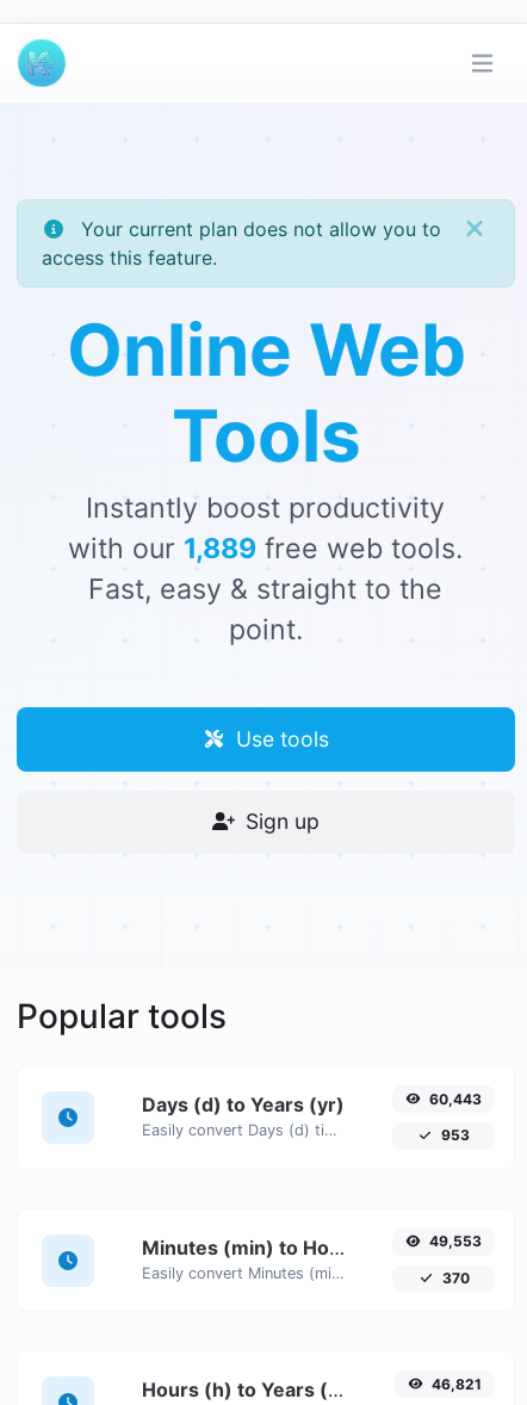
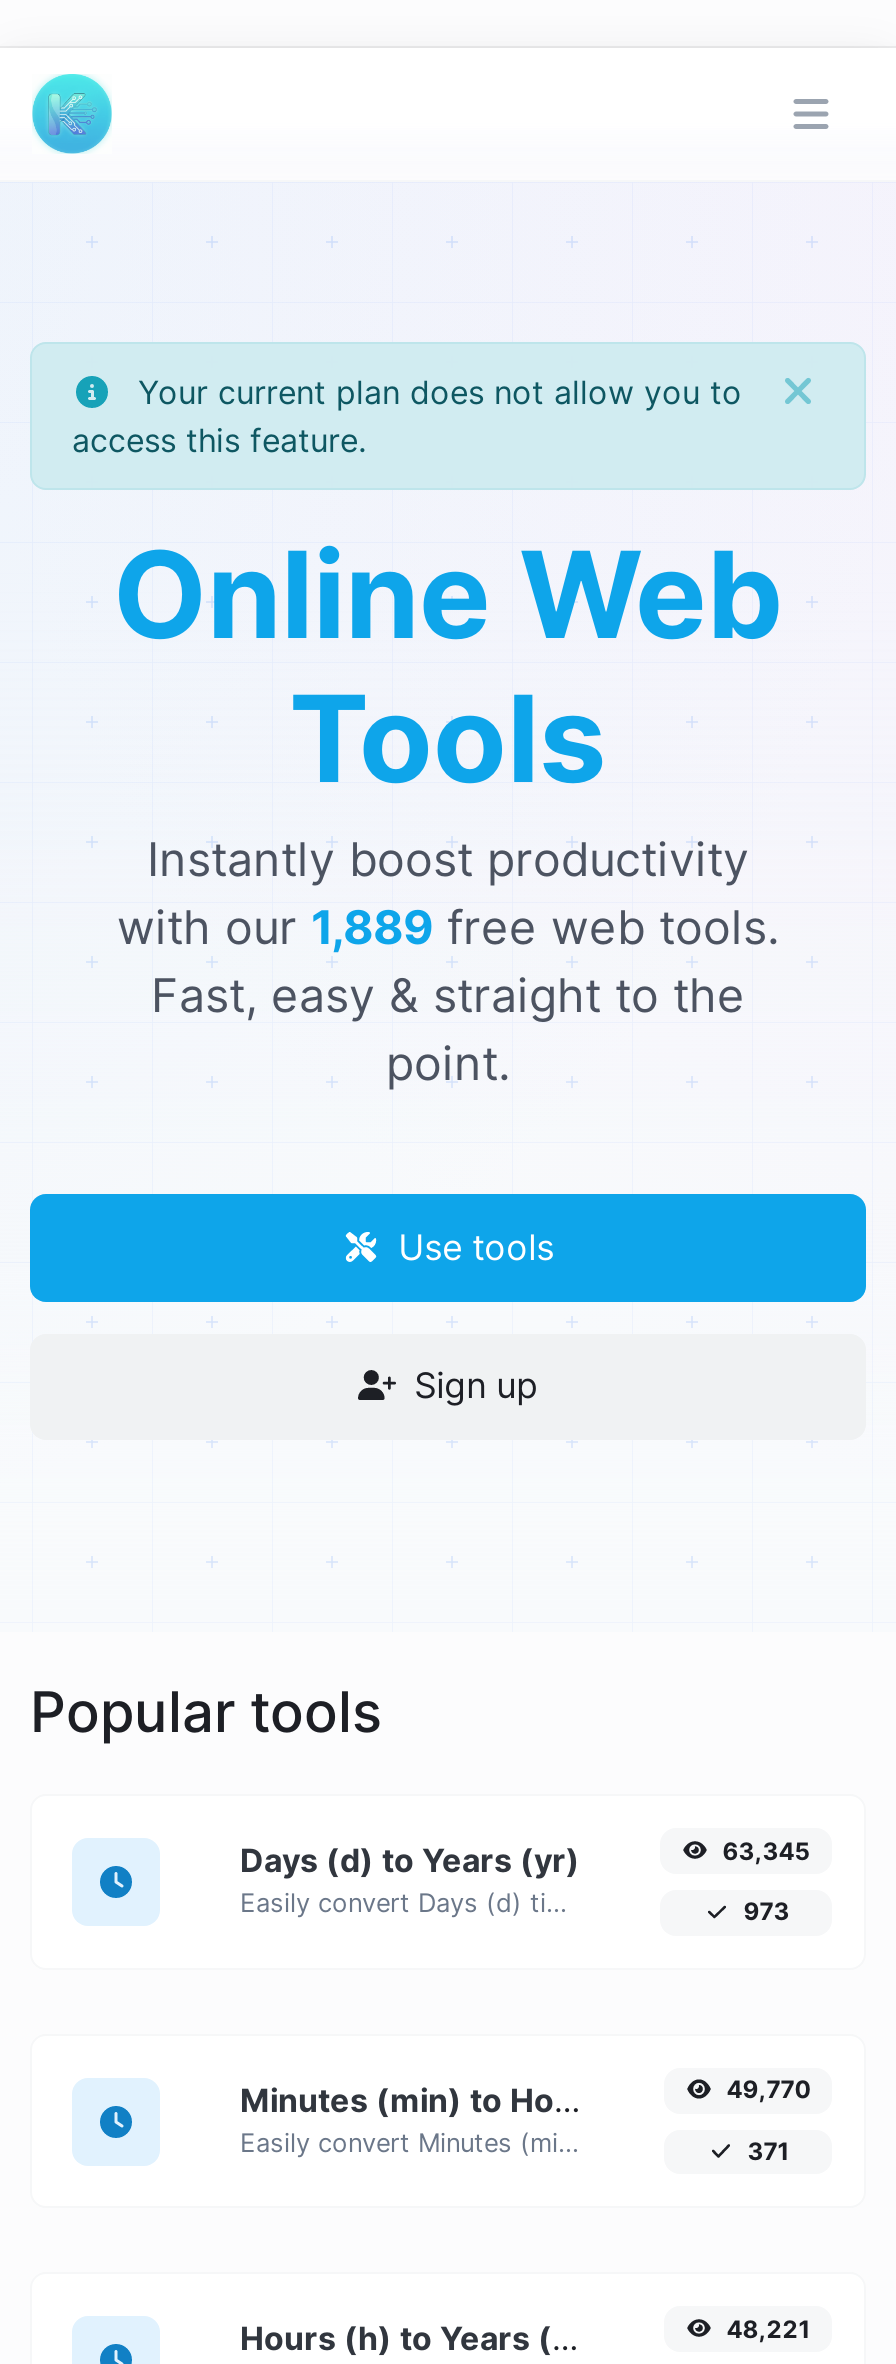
[426,1090,482,1108] 60,443 -> [716,1835,810,1865] 63,345
[438,1126,470,1144] 953 -> [737,1897,789,1927] 973
[426,1232,482,1250] 49,553 -> [720,2074,810,2104] 49,770
[438,1269,469,1287] 370 -> [741,2136,789,2166] 371
[428,1375,482,1393] 46,821 -> [720,2313,810,2343] 48,221

